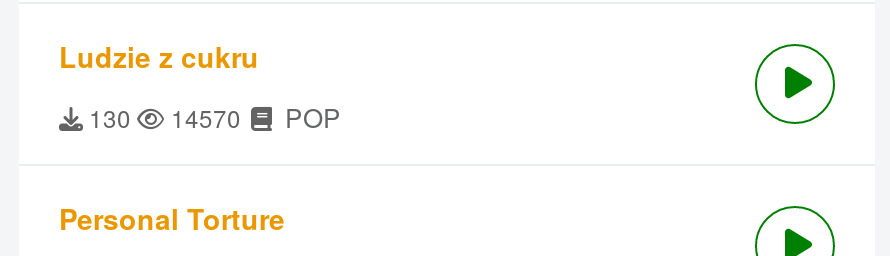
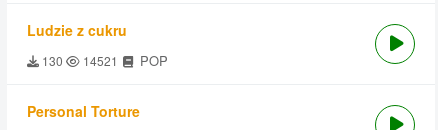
[83,98,341,136] 130 14570 POP -> [39,51,168,70] 130 14521 POP

